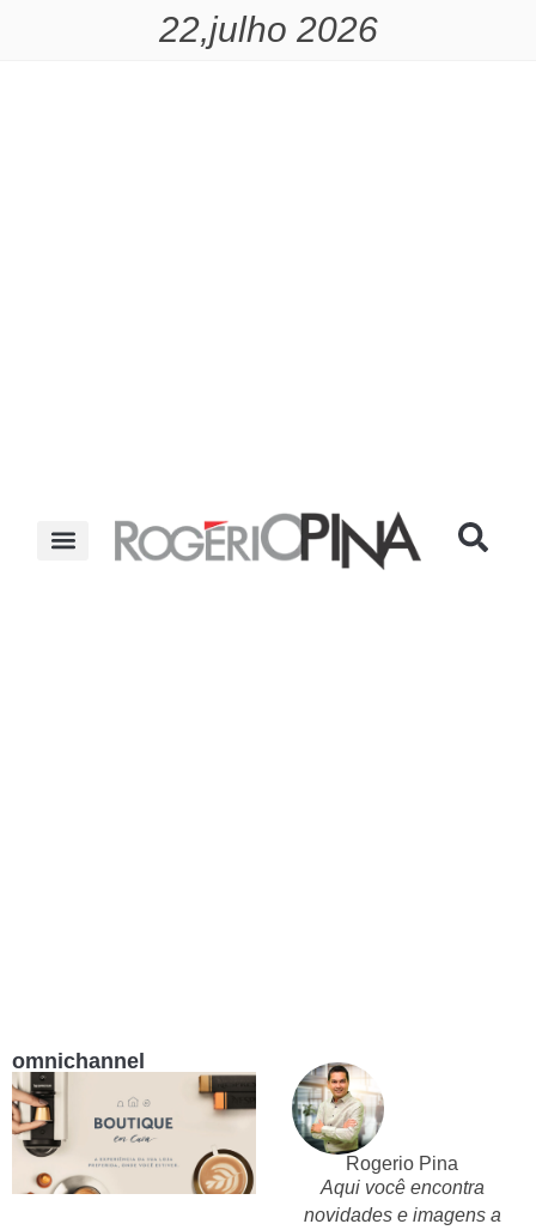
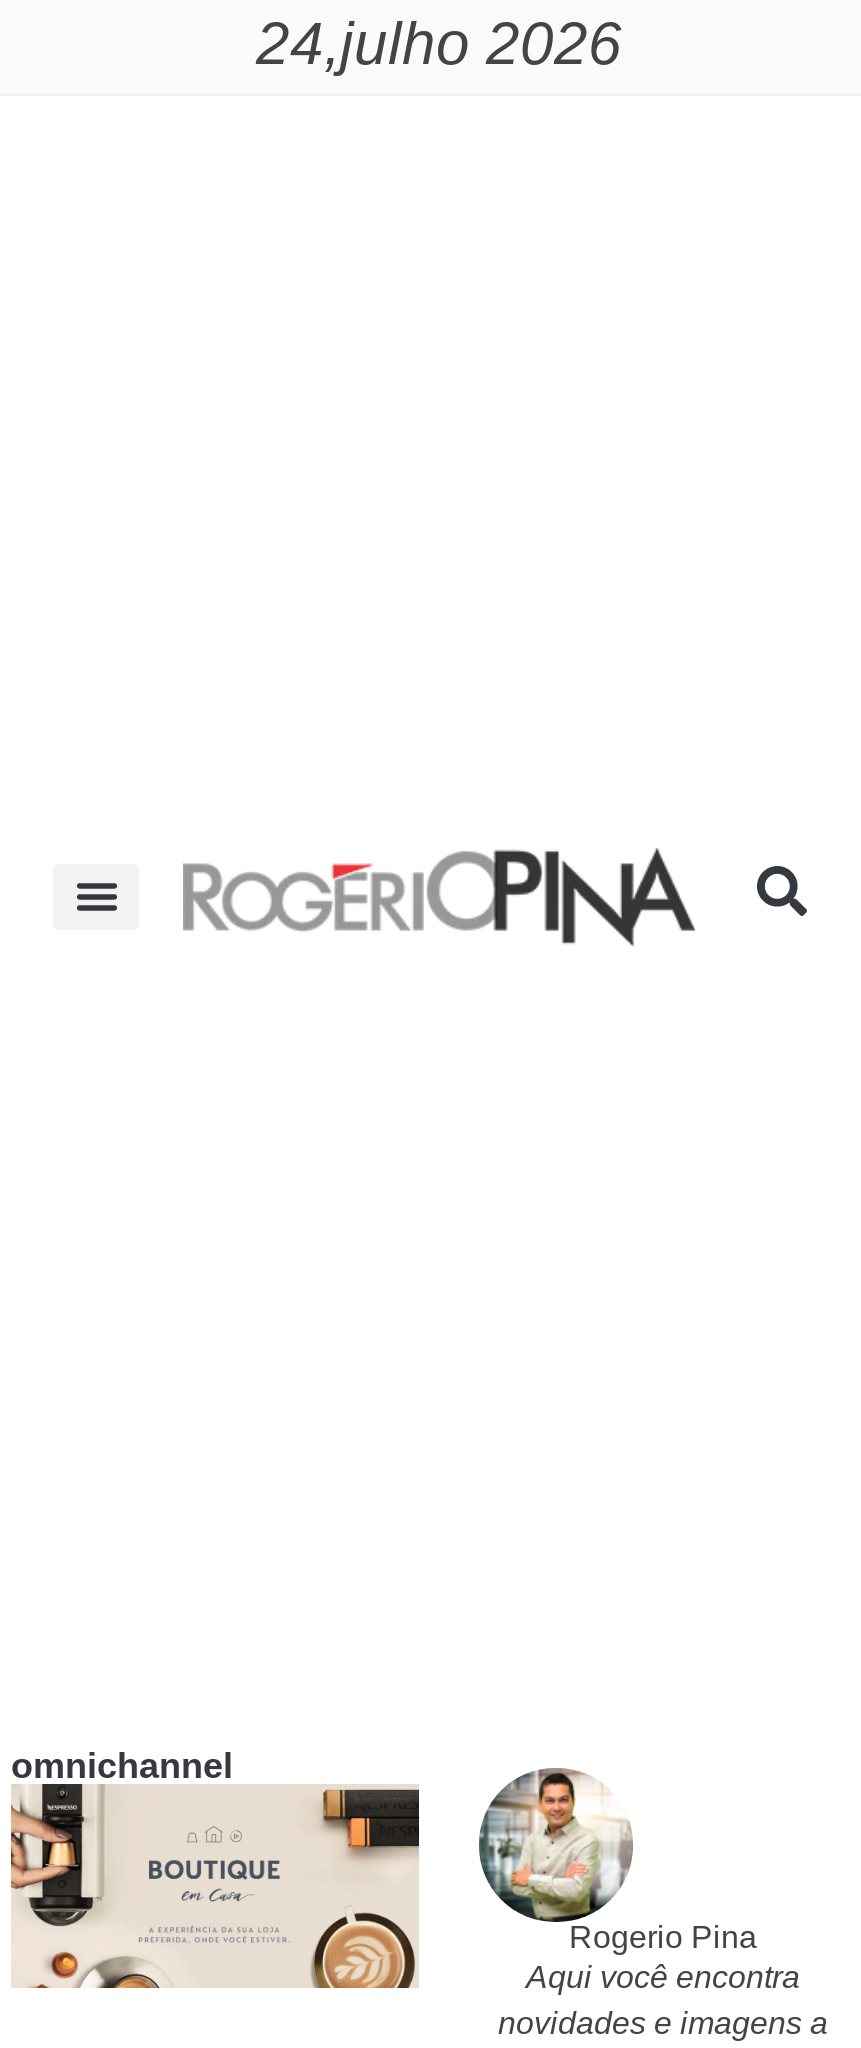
[159,10,377,49] 22,julho 2026 -> [256,10,622,76] 24,julho 2026

